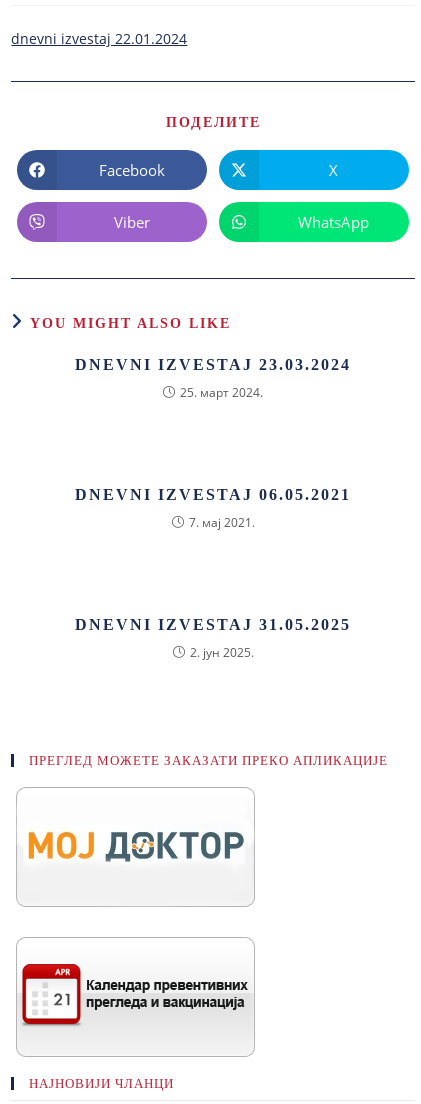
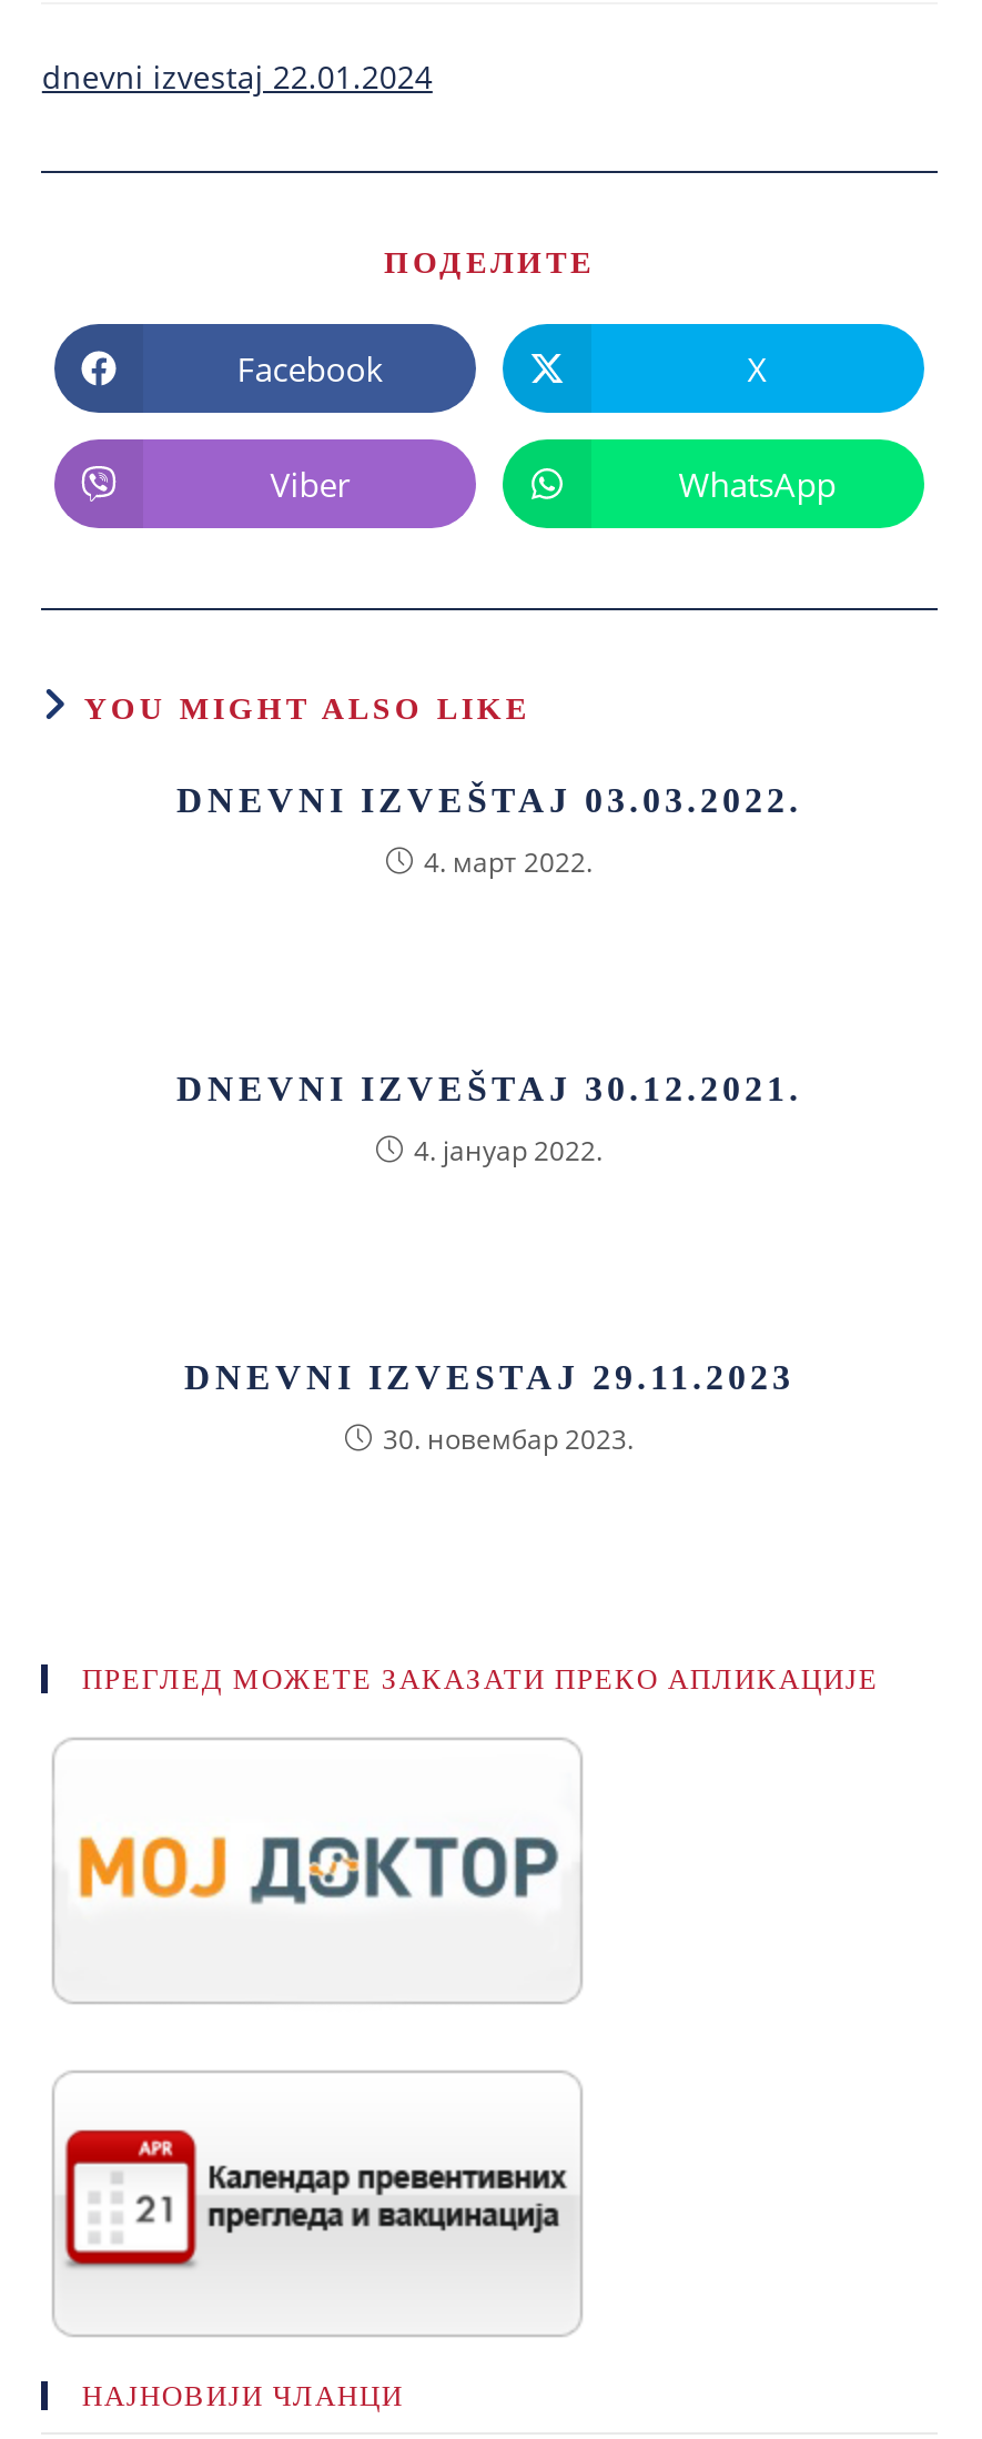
[75,356,351,373] DNEVNI IZVESTAJ 23.03.2024 -> [176,781,802,819] DNEVNI IZVEŠTAJ 03.03.2022.
[180,384,263,401] 25. март 2024. -> [424,843,593,881] 4. март 2022.
[75,486,351,503] DNEVNI IZVESTAJ 06.05.2021 -> [176,1070,802,1107] DNEVNI IZVEŠTAJ 30.12.2021.
[188,514,254,531] 7. мај 2021. -> [414,1132,603,1170] 4. јануар 2022.
[75,616,351,633] DNEVNI IZVESTAJ 31.05.2025 -> [184,1358,794,1396] DNEVNI IZVESTAJ 29.11.2023
[189,644,253,661] 2. јун 2025. -> [383,1420,634,1458] 30. новембар 2023.

